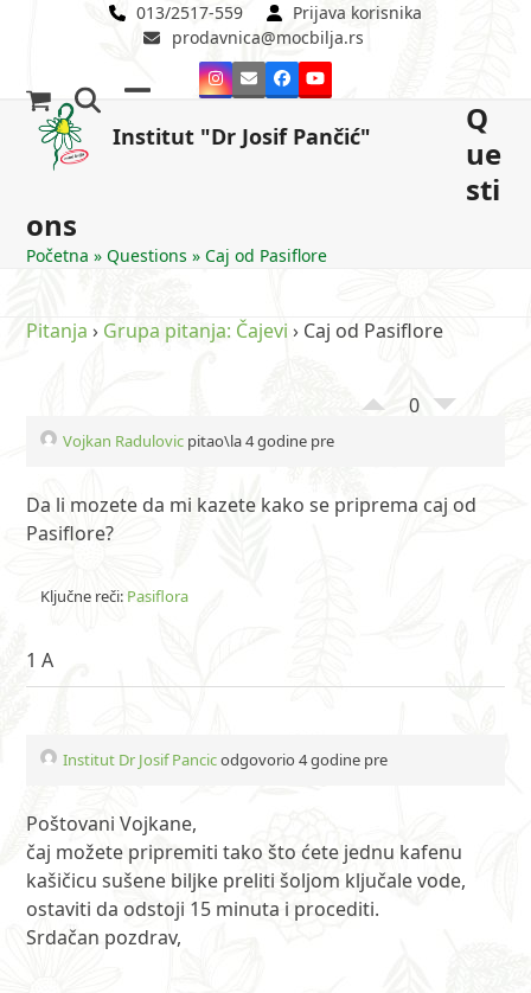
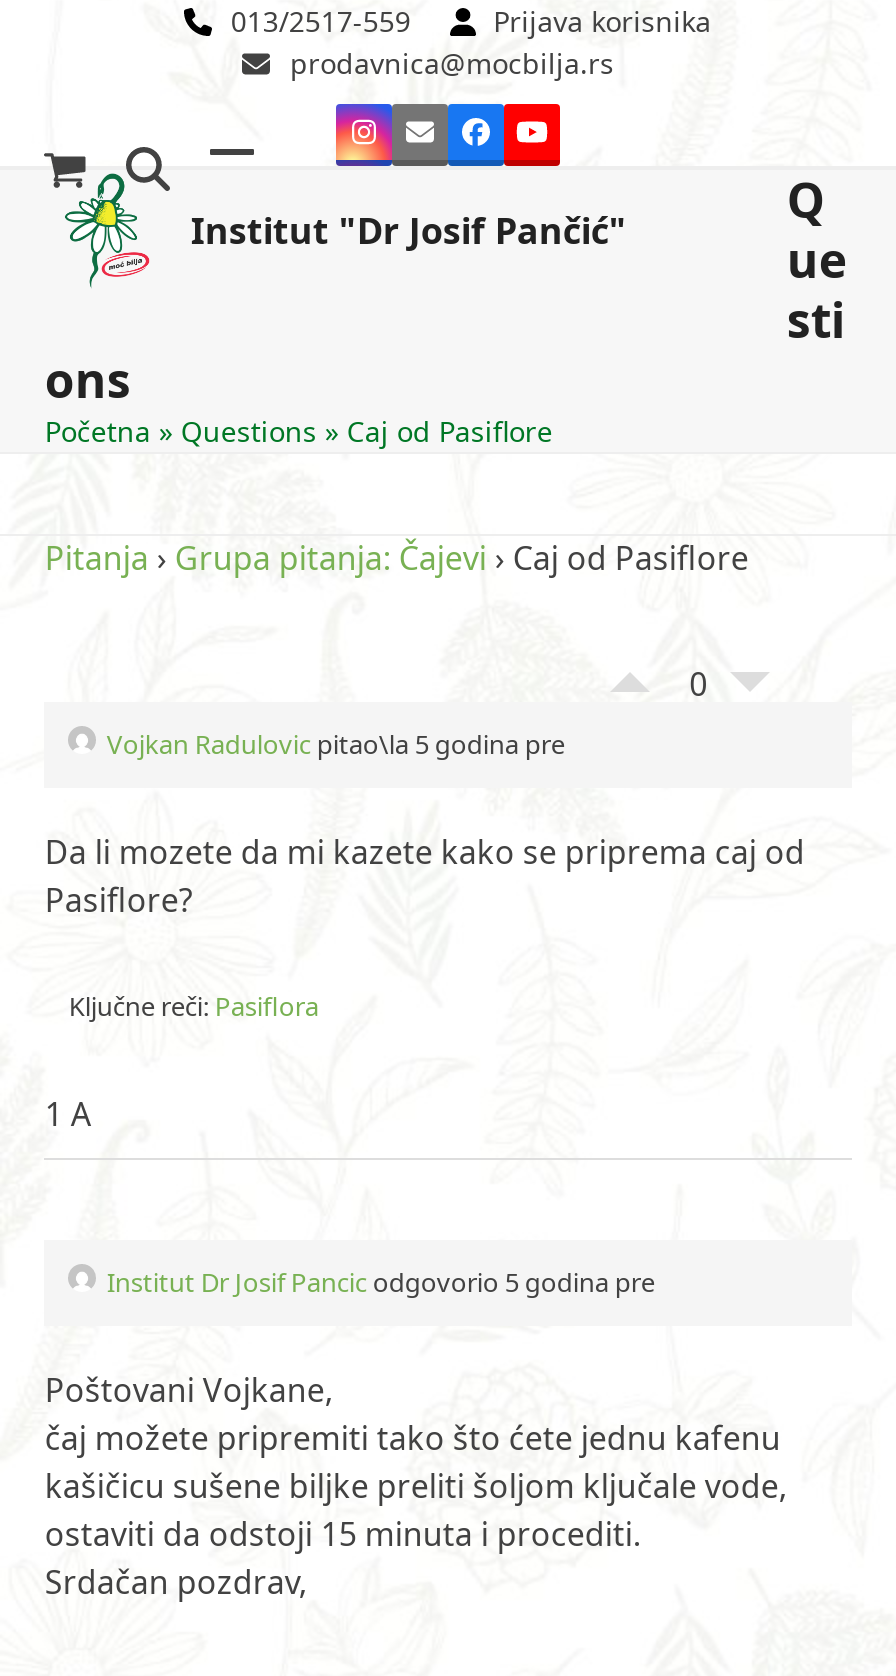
[63,430,335,451] Vojkan Radulovic pitao\la 4 godine pre -> [107,726,565,762] Vojkan Radulovic pitao\la 5 godina pre
[63,749,388,770] Institut Dr Josif Pancic odgovorio 4 godine pre -> [107,1264,655,1300] Institut Dr Josif Pancic odgovorio 5 godina pre

